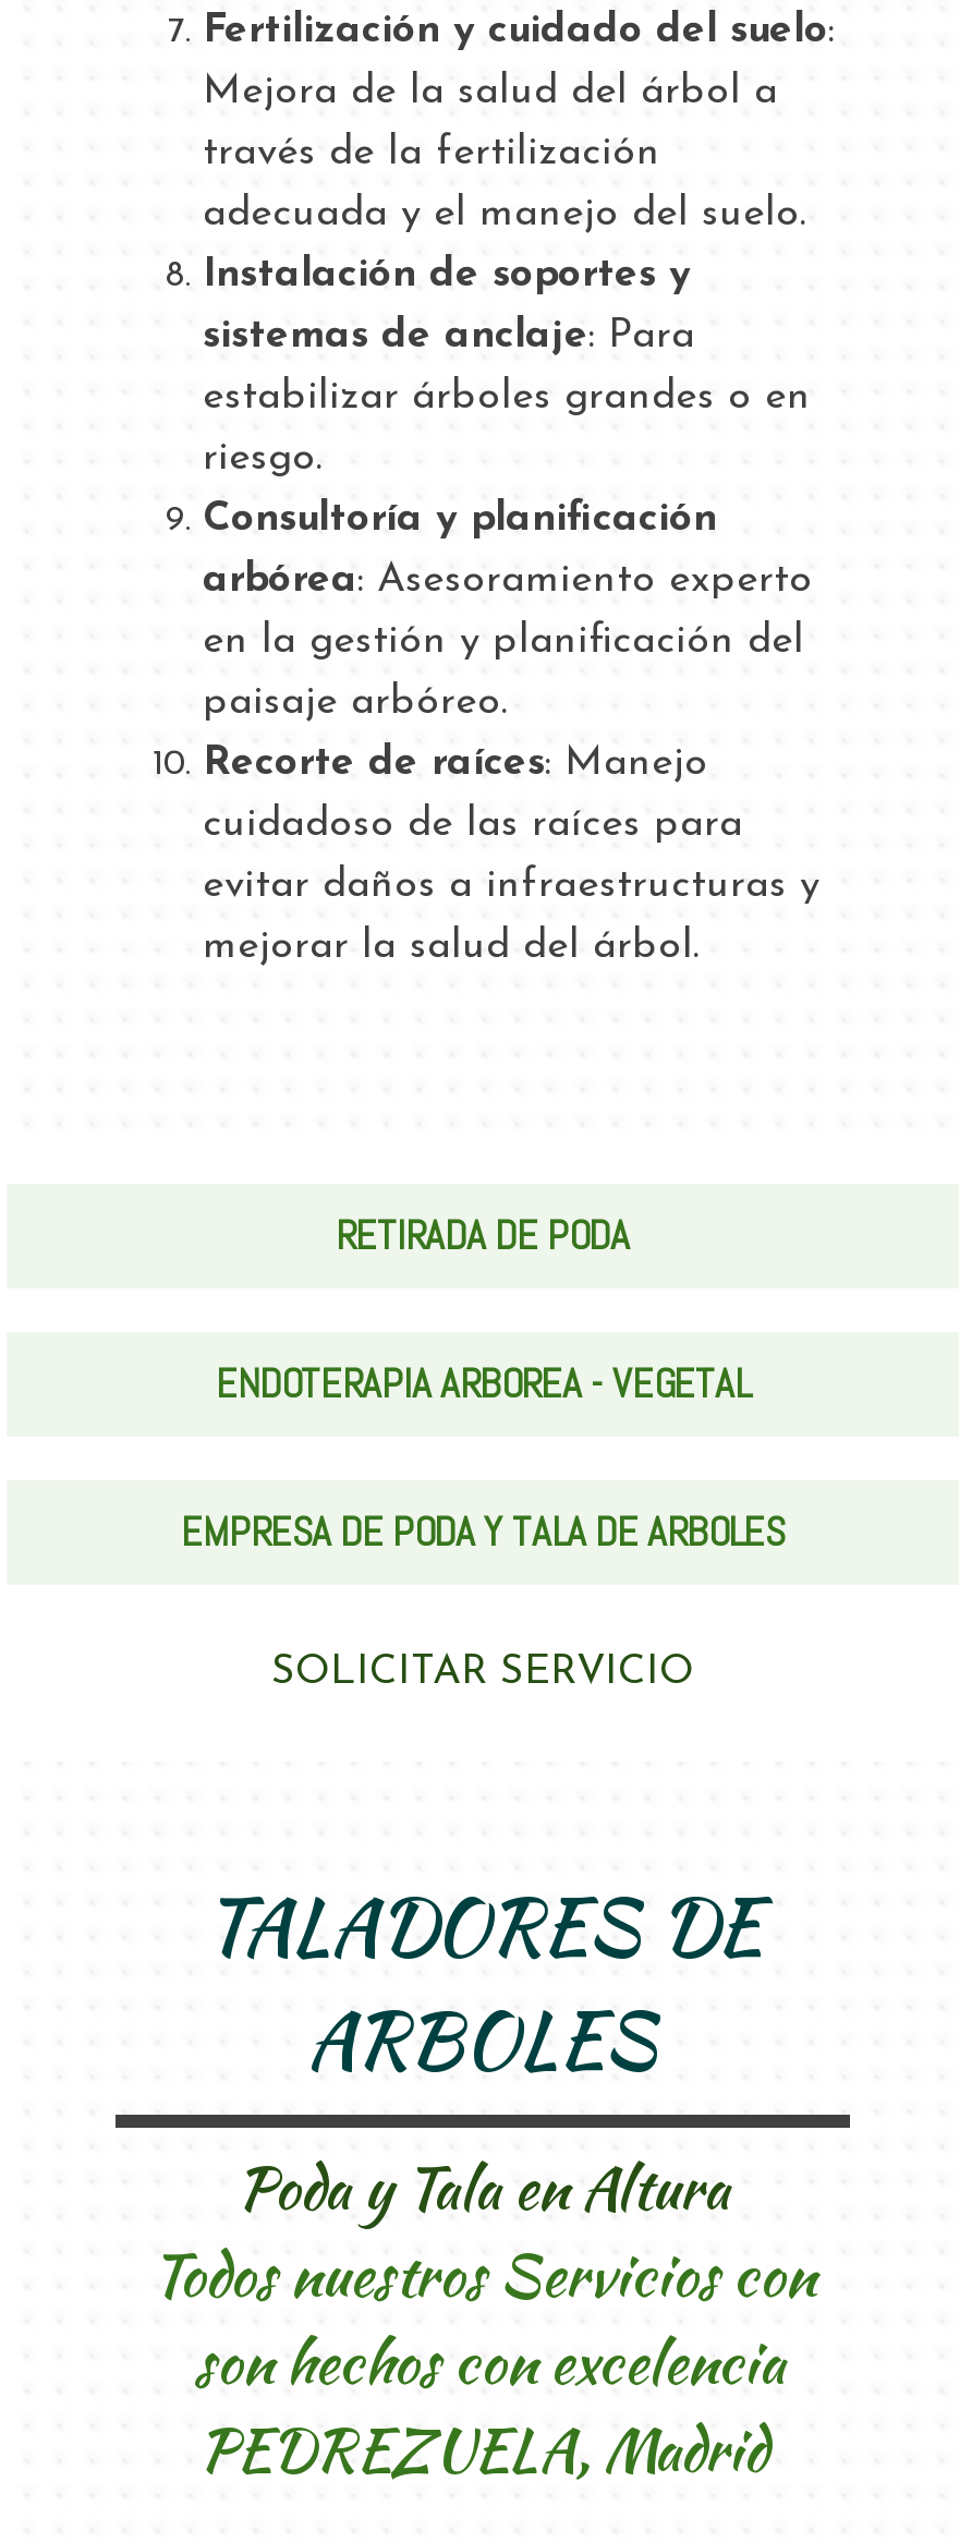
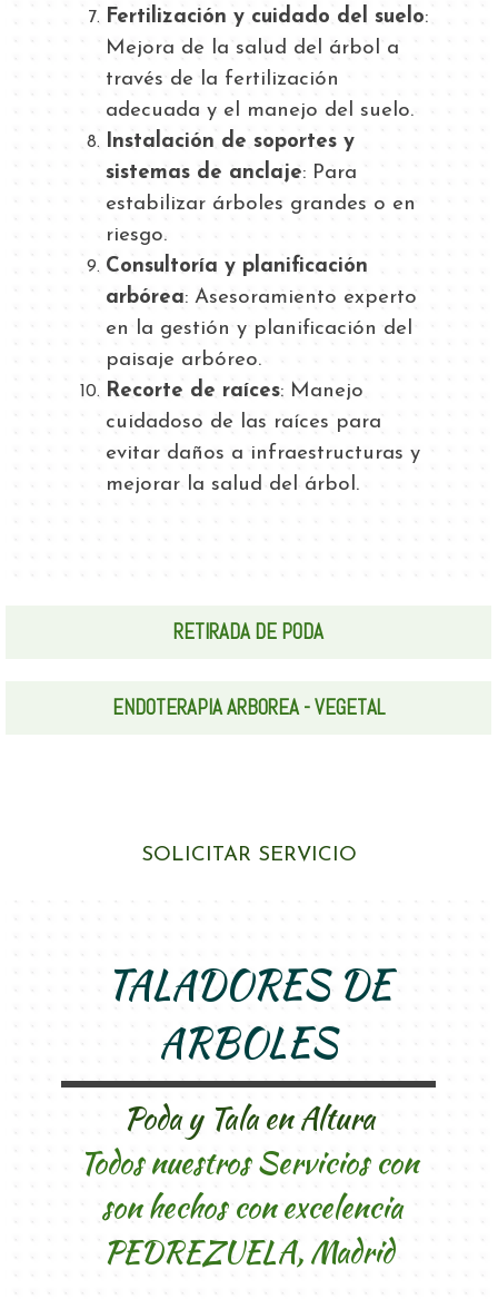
[181,1507,785,1559] EMPRESA DE PODA Y TALA DE ARBOLES -> none

